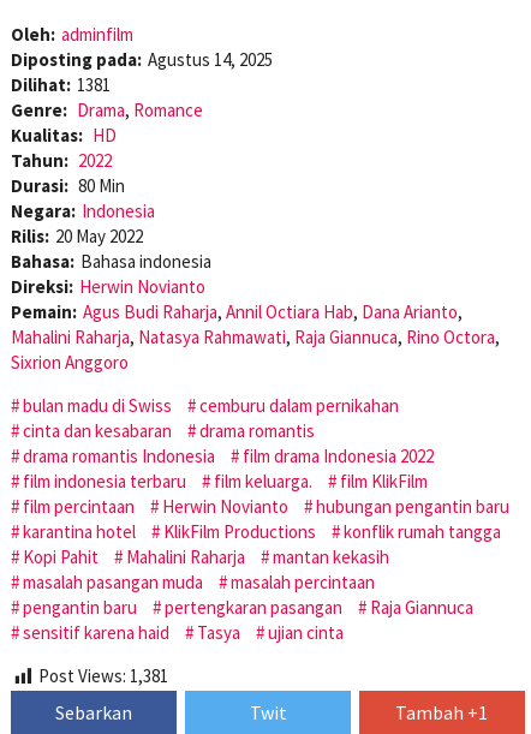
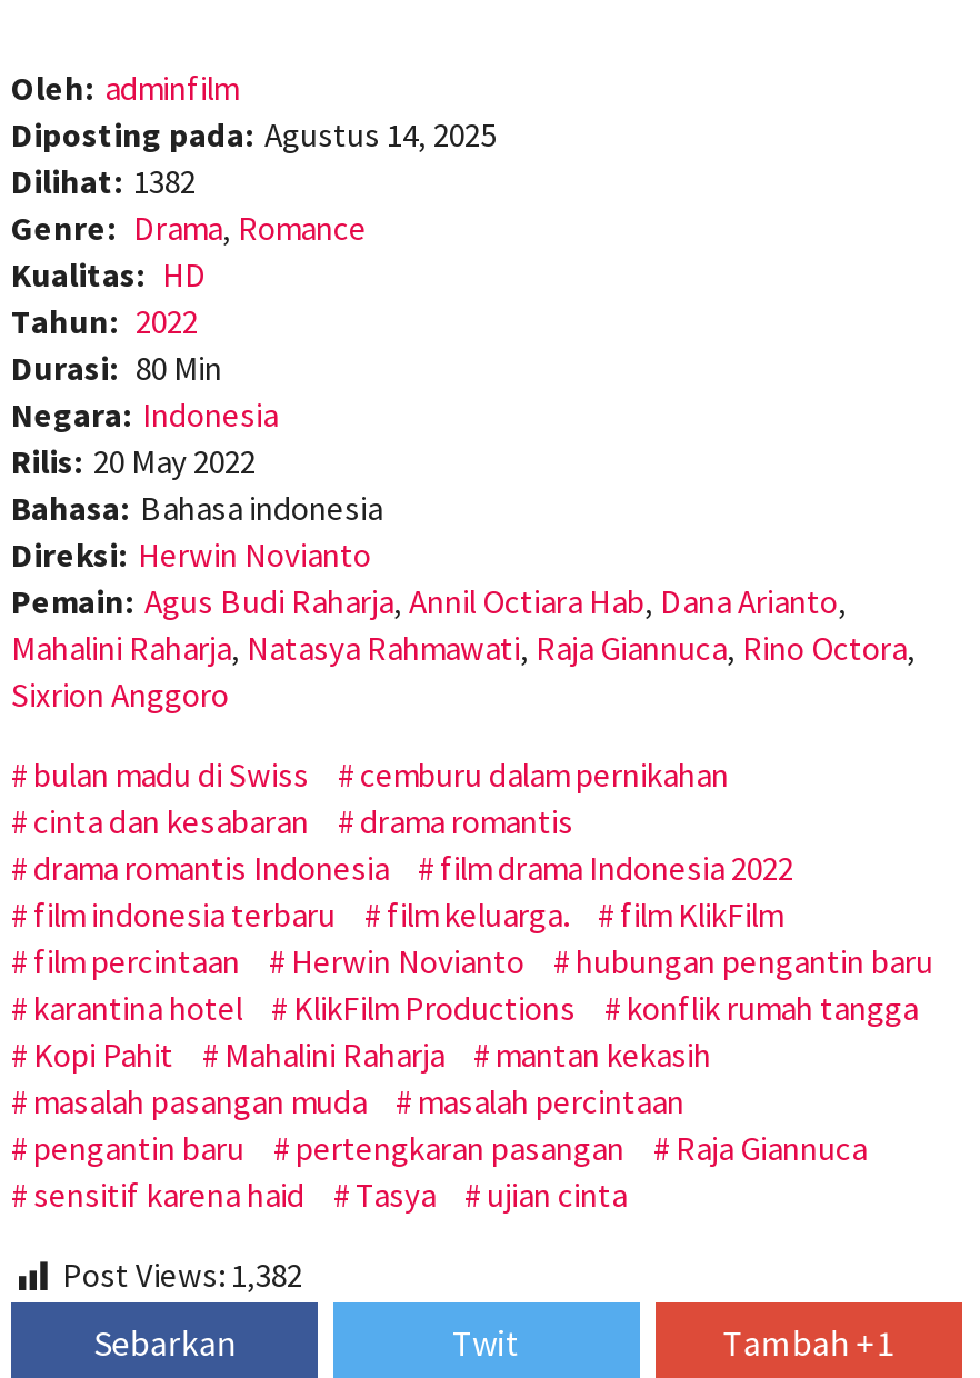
[11,74,111,97] Dilihat: 1381 -> [11,161,196,203] Dilihat: 1382
[38,665,168,688] Post Views: 1,381 -> [62,1254,302,1297] Post Views: 1,382

